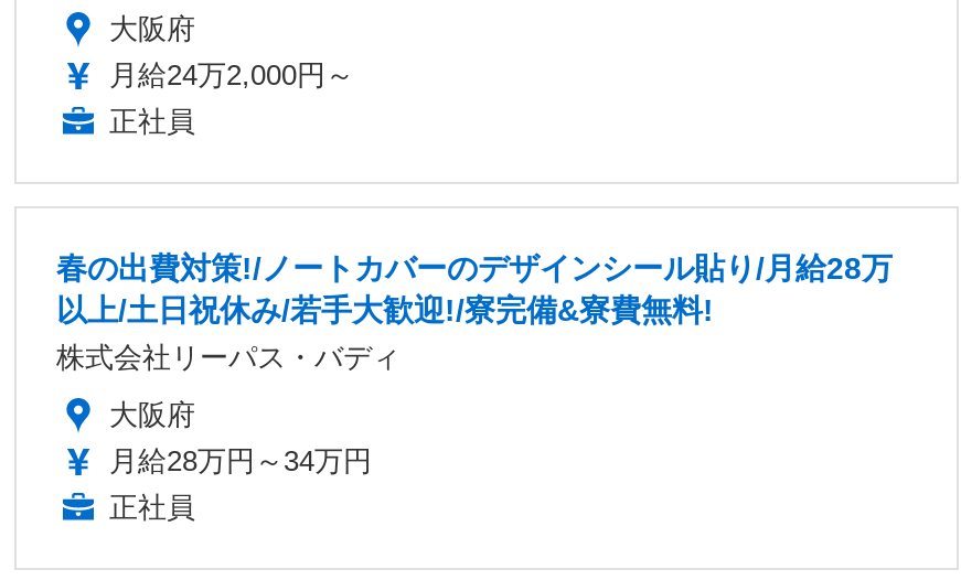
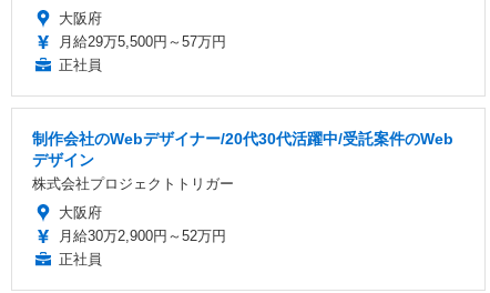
[109,57,354,90] 月給24万2,000円～ -> [59,33,226,49] 月給29万5,500円～57万円
[56,249,893,373] 春の出費対策!/ノートカバーのデザインシール貼り/月給28万 | 以上/土日祝休み/若手大歓迎!/寮完備&寮費無料! | 株式会社リーパス・バディ -> [32,129,453,191] 制作会社のWebデザイナー/20代30代活躍中/受託案件のWeb | デザイン | 株式会社プロジェクトトリガー
[109,443,372,476] 月給28万円～34万円 -> [59,227,226,244] 月給30万2,900円～52万円

